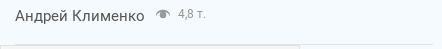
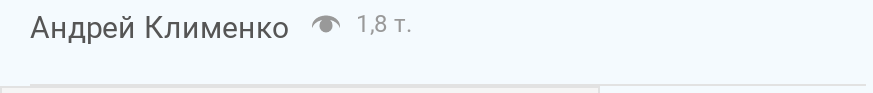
[178,6,206,20] 4,8 т. -> [356,9,412,37] 1,8 т.

